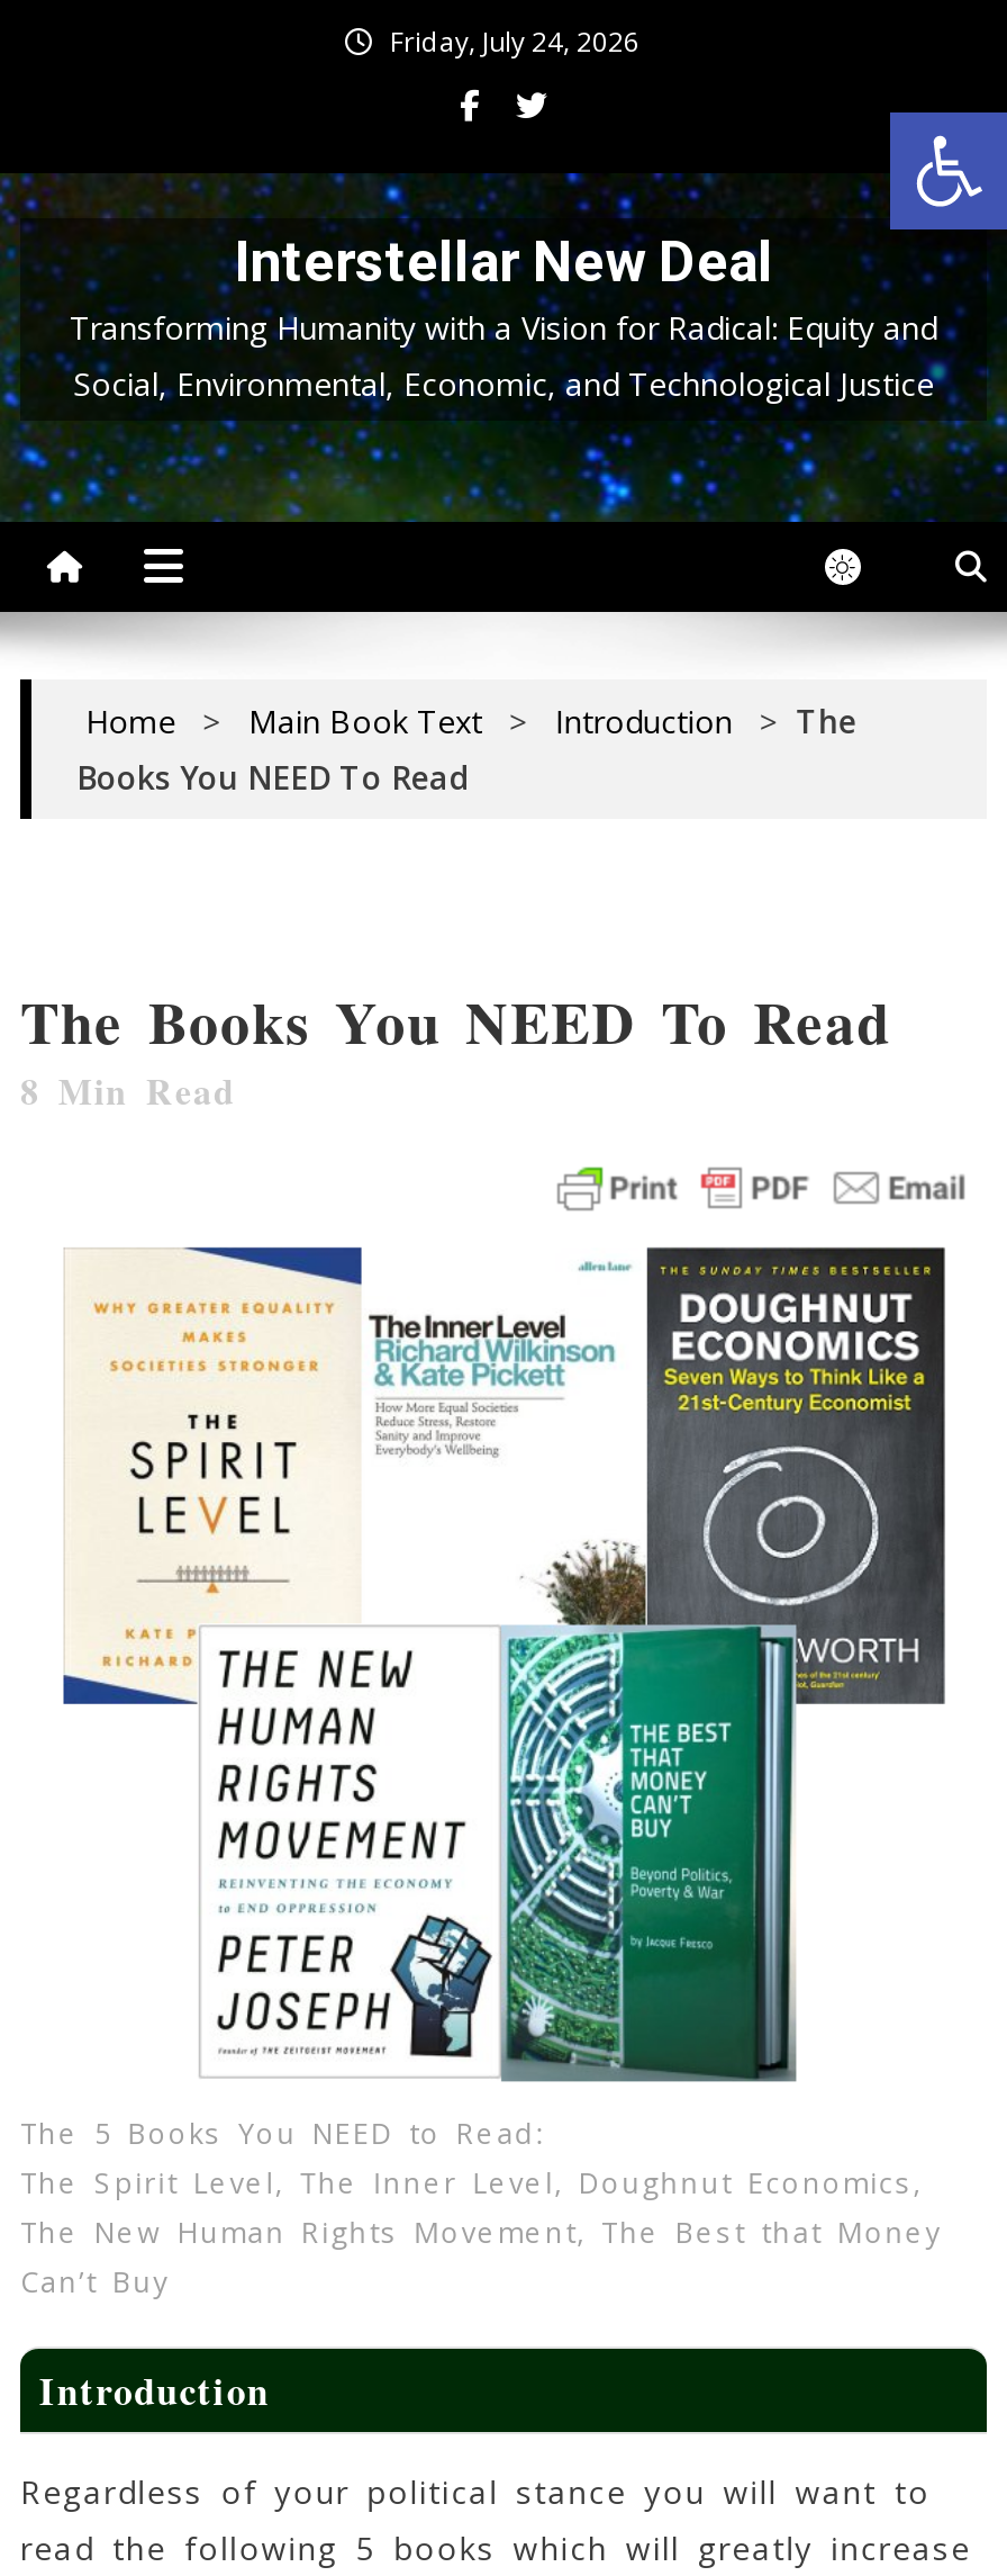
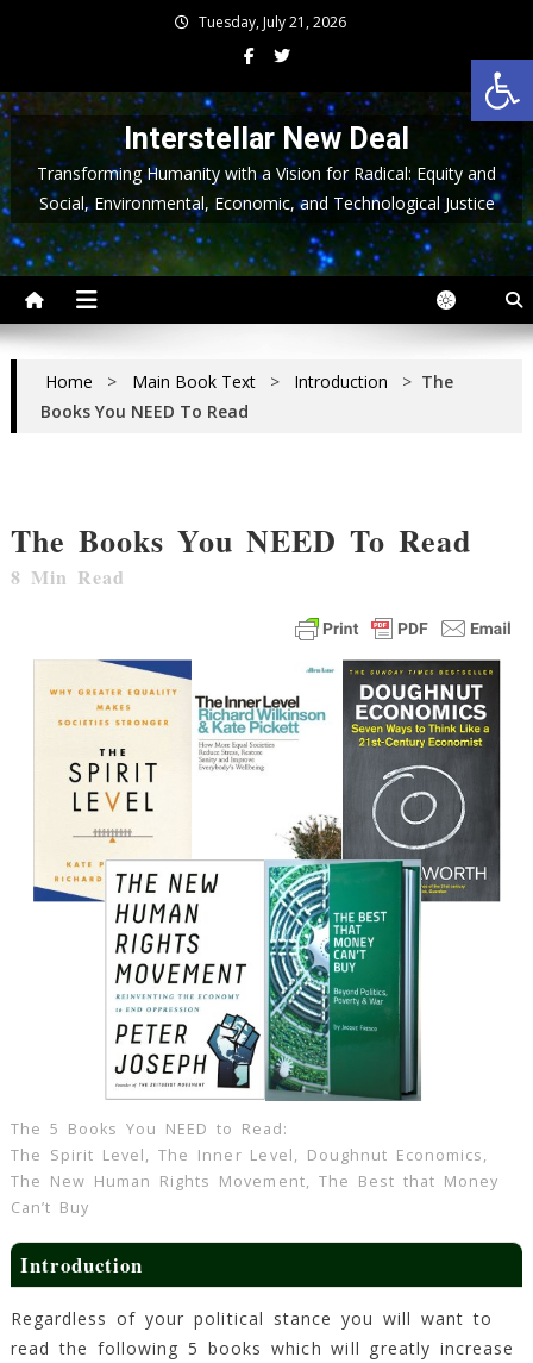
[390,22,639,61] Friday, July 24, 2026 -> [199,12,346,32] Tuesday, July 21, 2026

